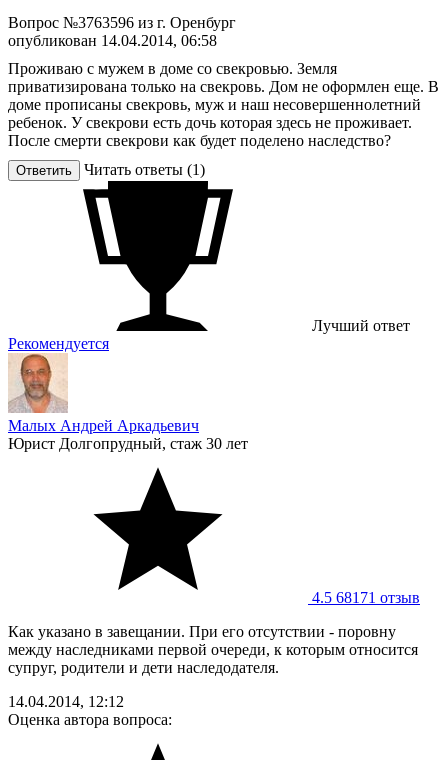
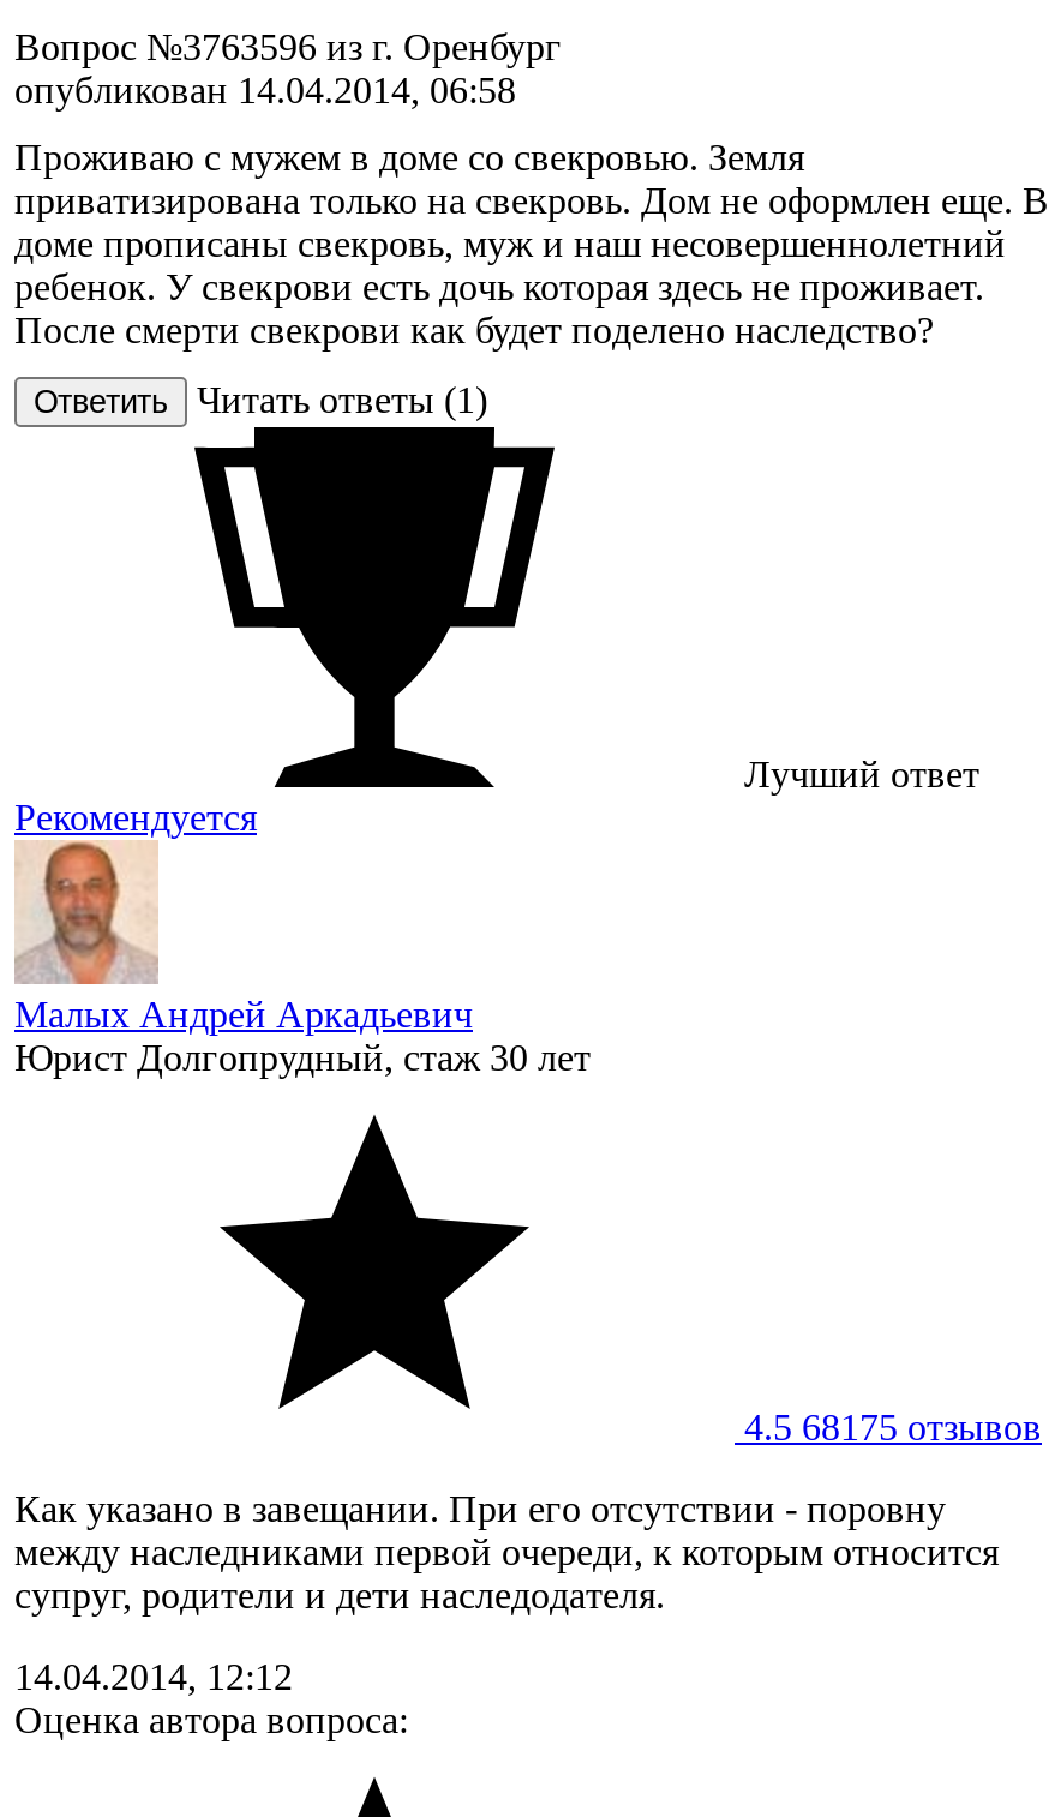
[308,589,420,606] 4.5 68171 отзыв -> [735,1406,1042,1447] 4.5 68175 отзывов

